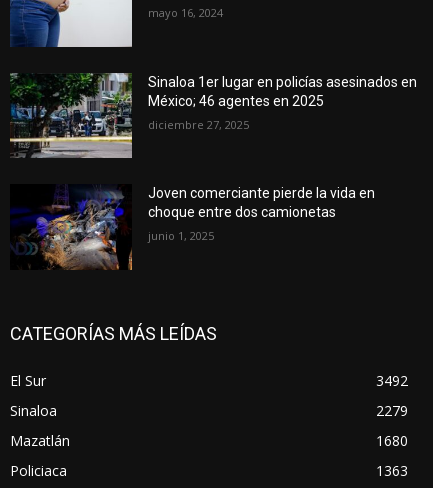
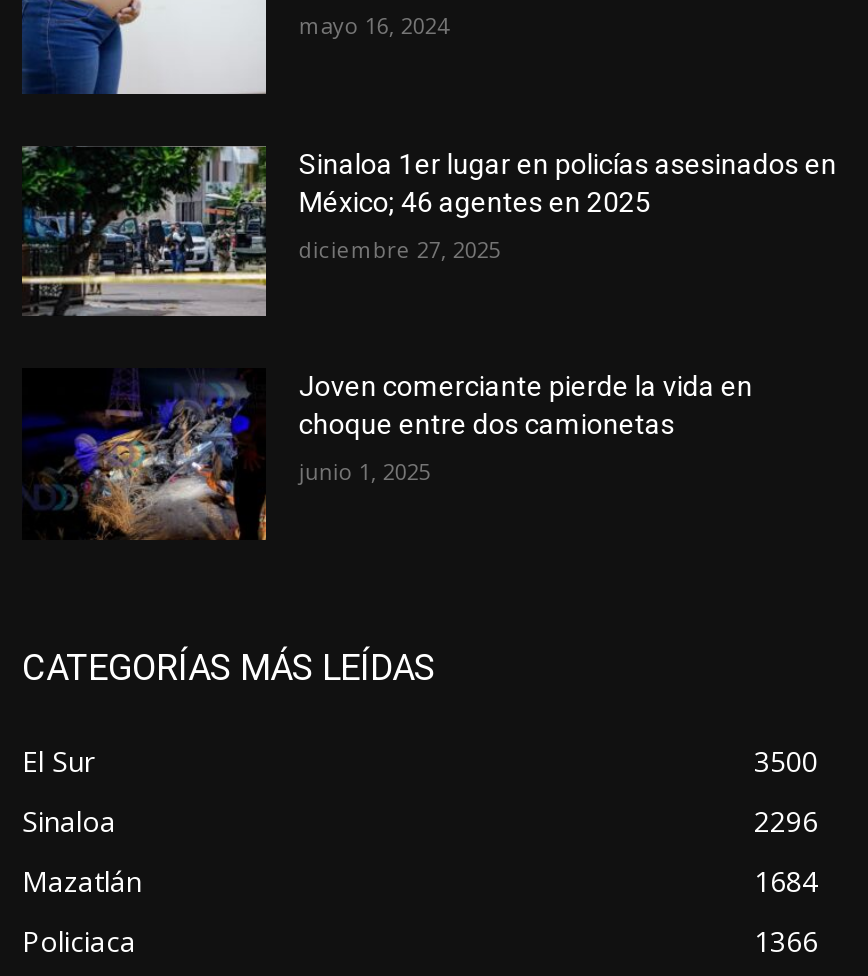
[376,371,408,390] 3492 -> [754,742,818,780] 3500
[376,401,408,420] 2279 -> [754,802,818,840] 2296
[376,431,408,450] 1680 -> [754,862,818,900] 1684
[376,461,408,480] 1363 -> [754,922,818,960] 1366

